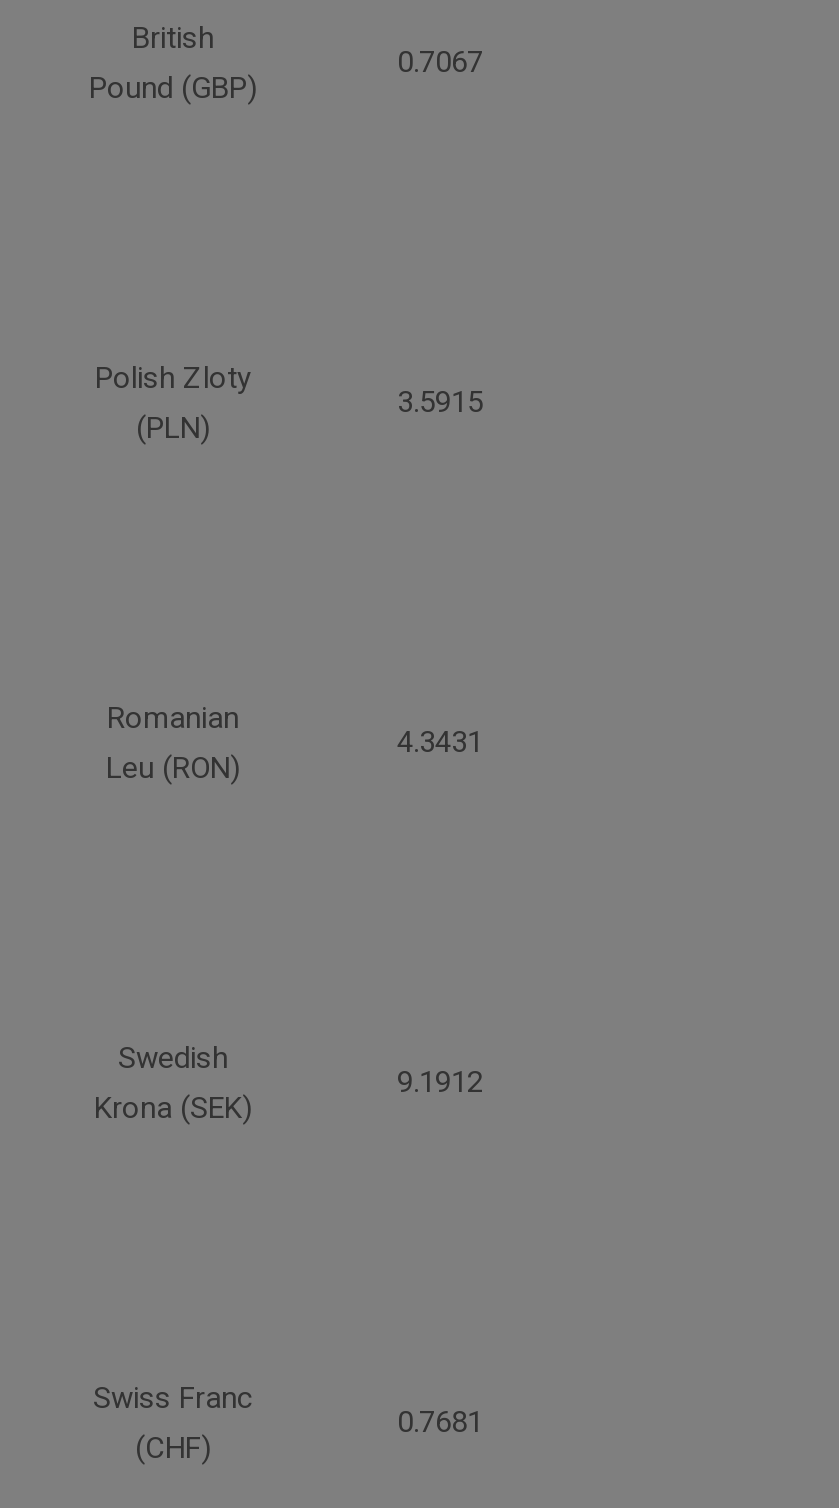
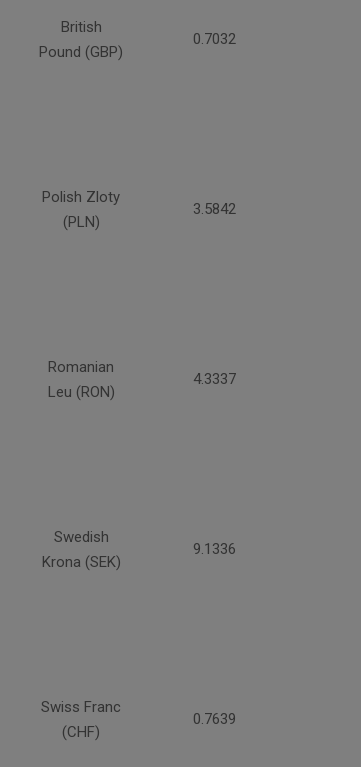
[397,45,483,81] 0.7067 -> [193,30,236,48] 0.7032
[397,385,483,421] 3.5915 -> [193,200,236,218] 3.5842
[397,725,483,761] 4.3431 -> [193,370,236,388] 4.3337
[397,1065,483,1101] 9.1912 -> [193,540,236,558] 9.1336
[397,1405,483,1441] 0.7681 -> [193,710,236,728] 0.7639

